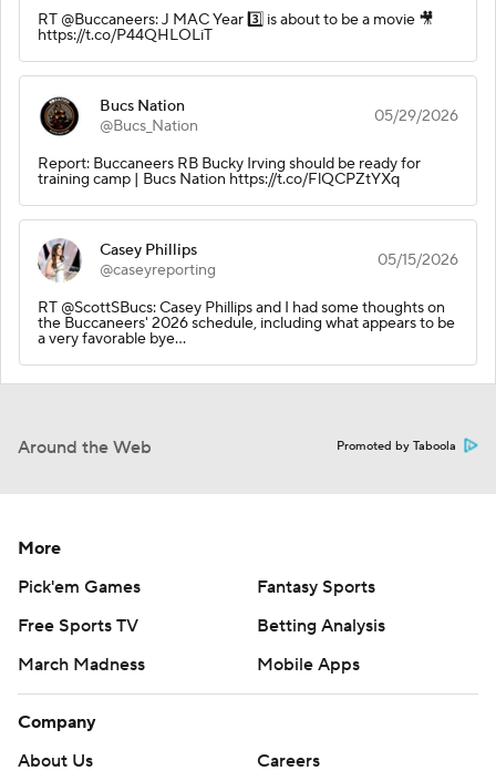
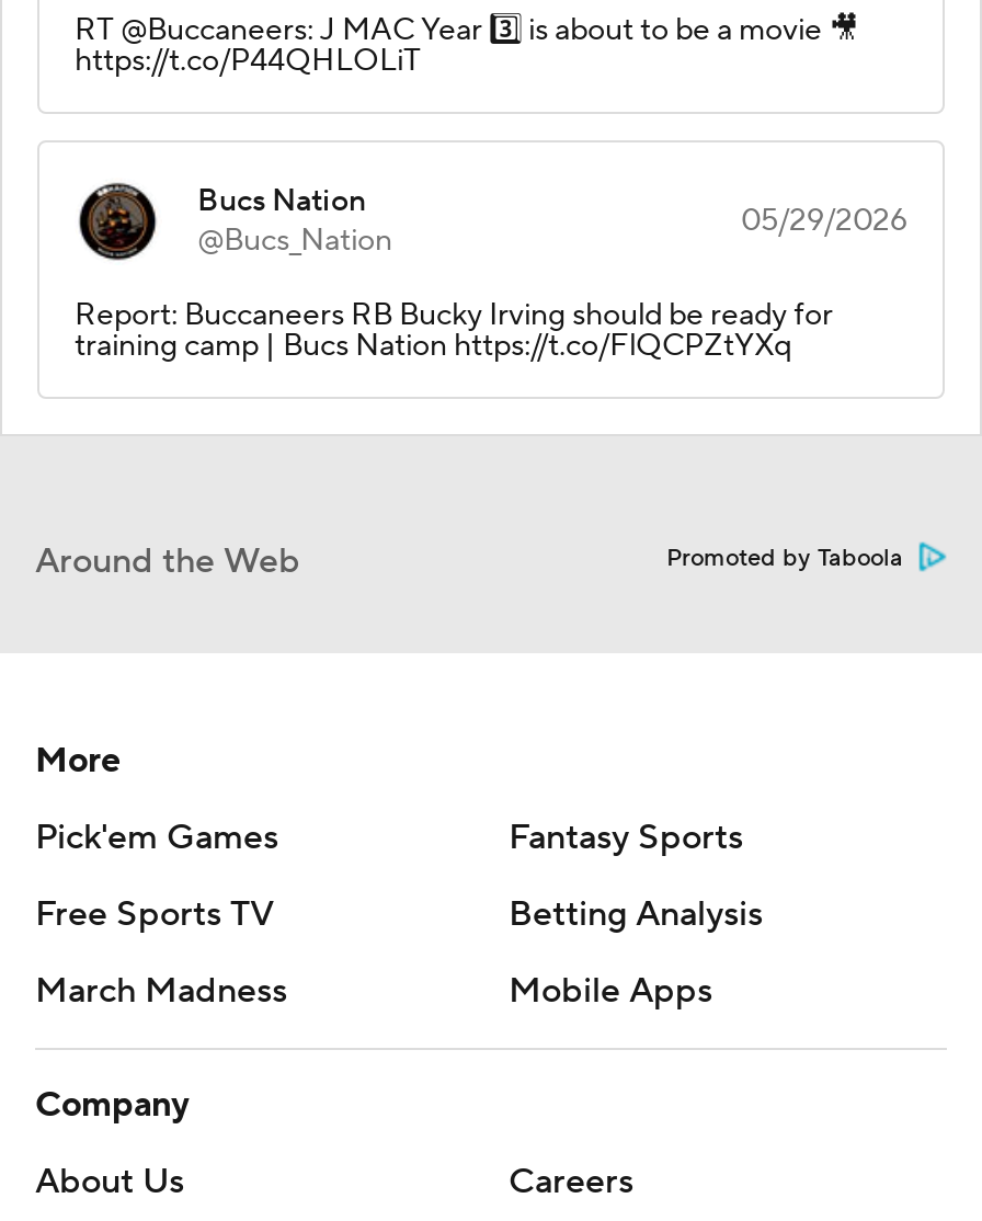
[38,238,458,349] [image] | Casey Phillips | @caseyreporting | 05/15/2026 | RT @ScottSBucs: Casey Phillips and I had some thoughts on | the Buccaneers' 2026 schedule, including what appears to be | a very favorable bye… -> none

